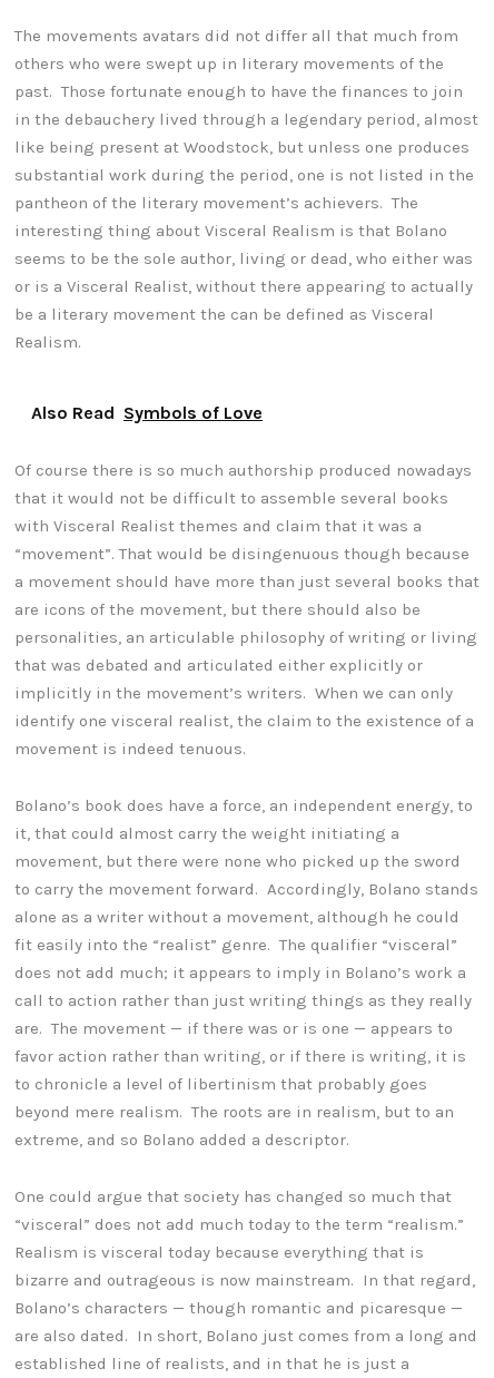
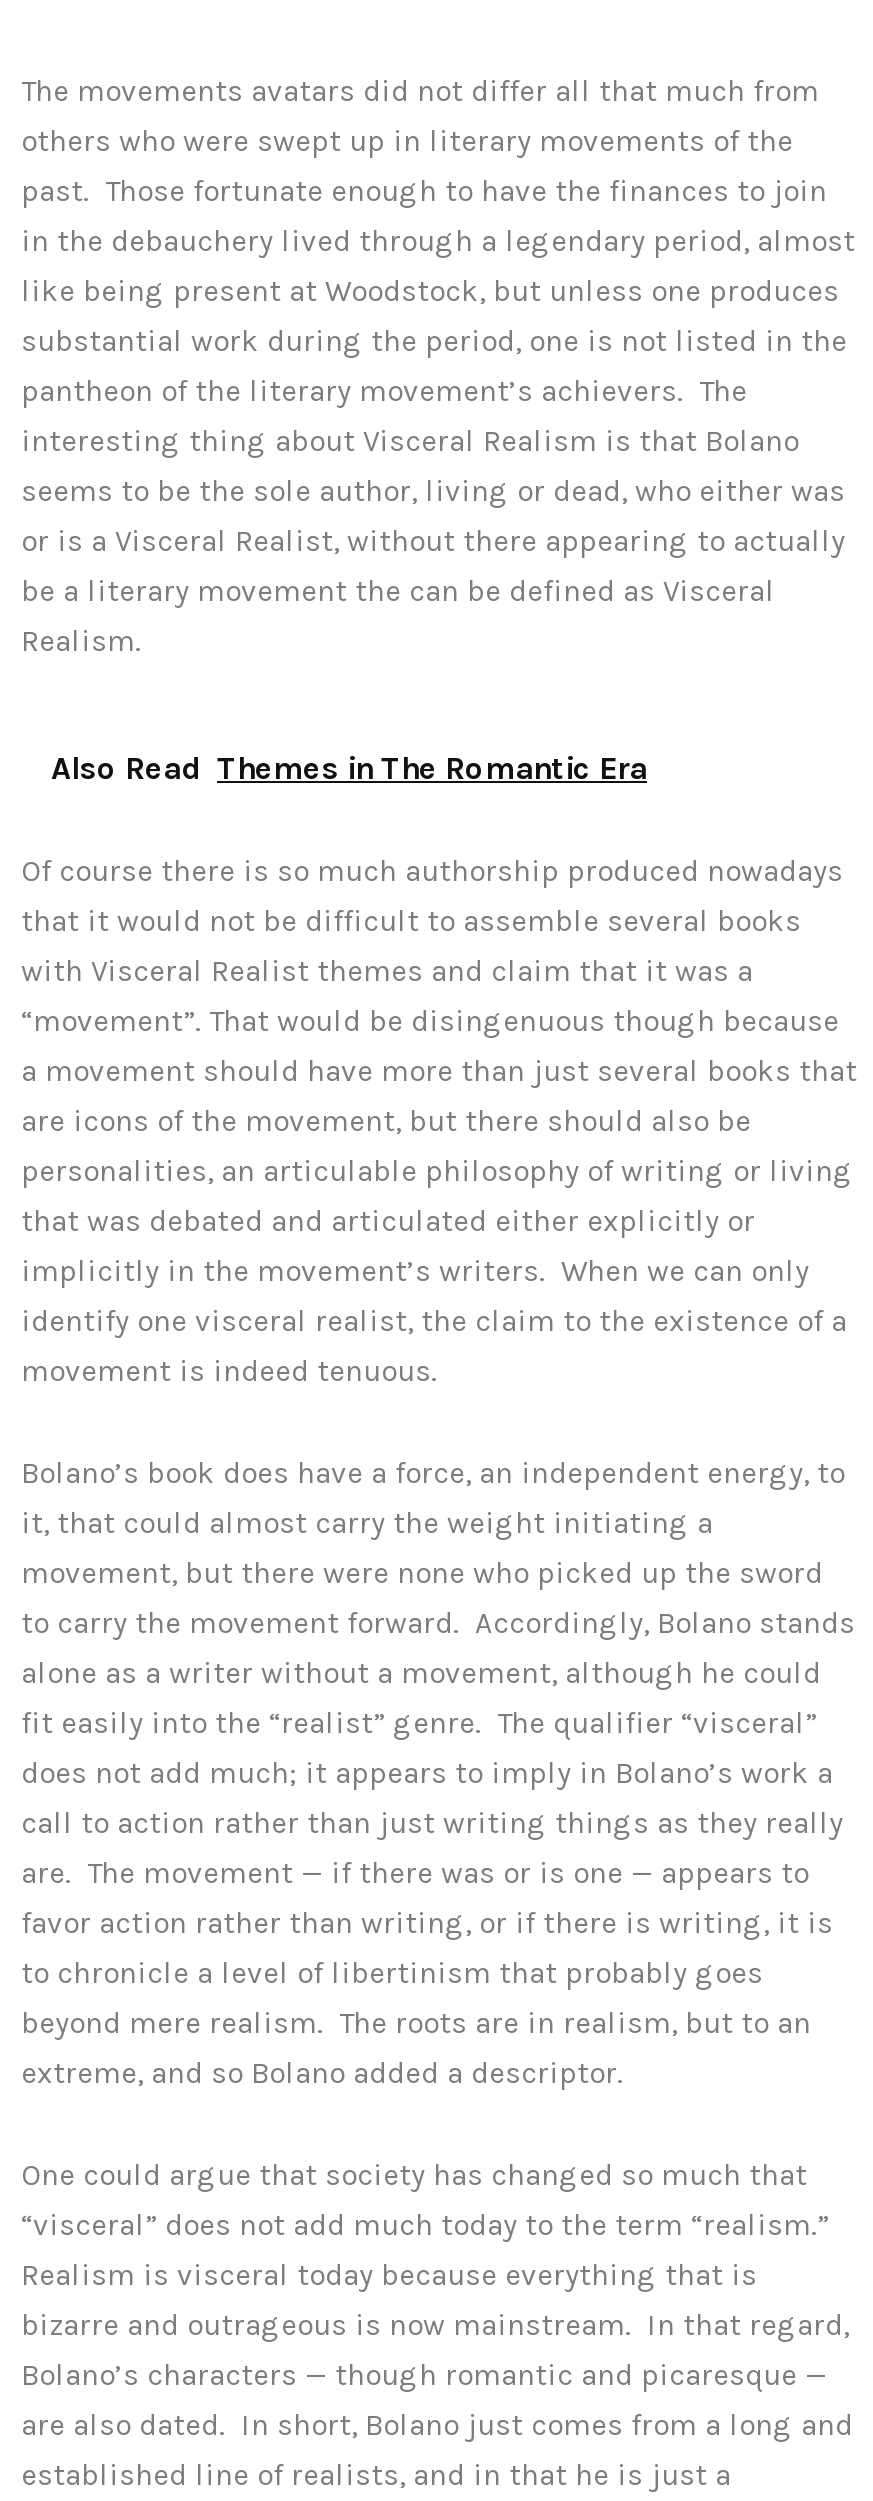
[31,402,263,423] Also Read Symbols of Love -> [51,749,647,787] Also Read Themes in The Romantic Era

